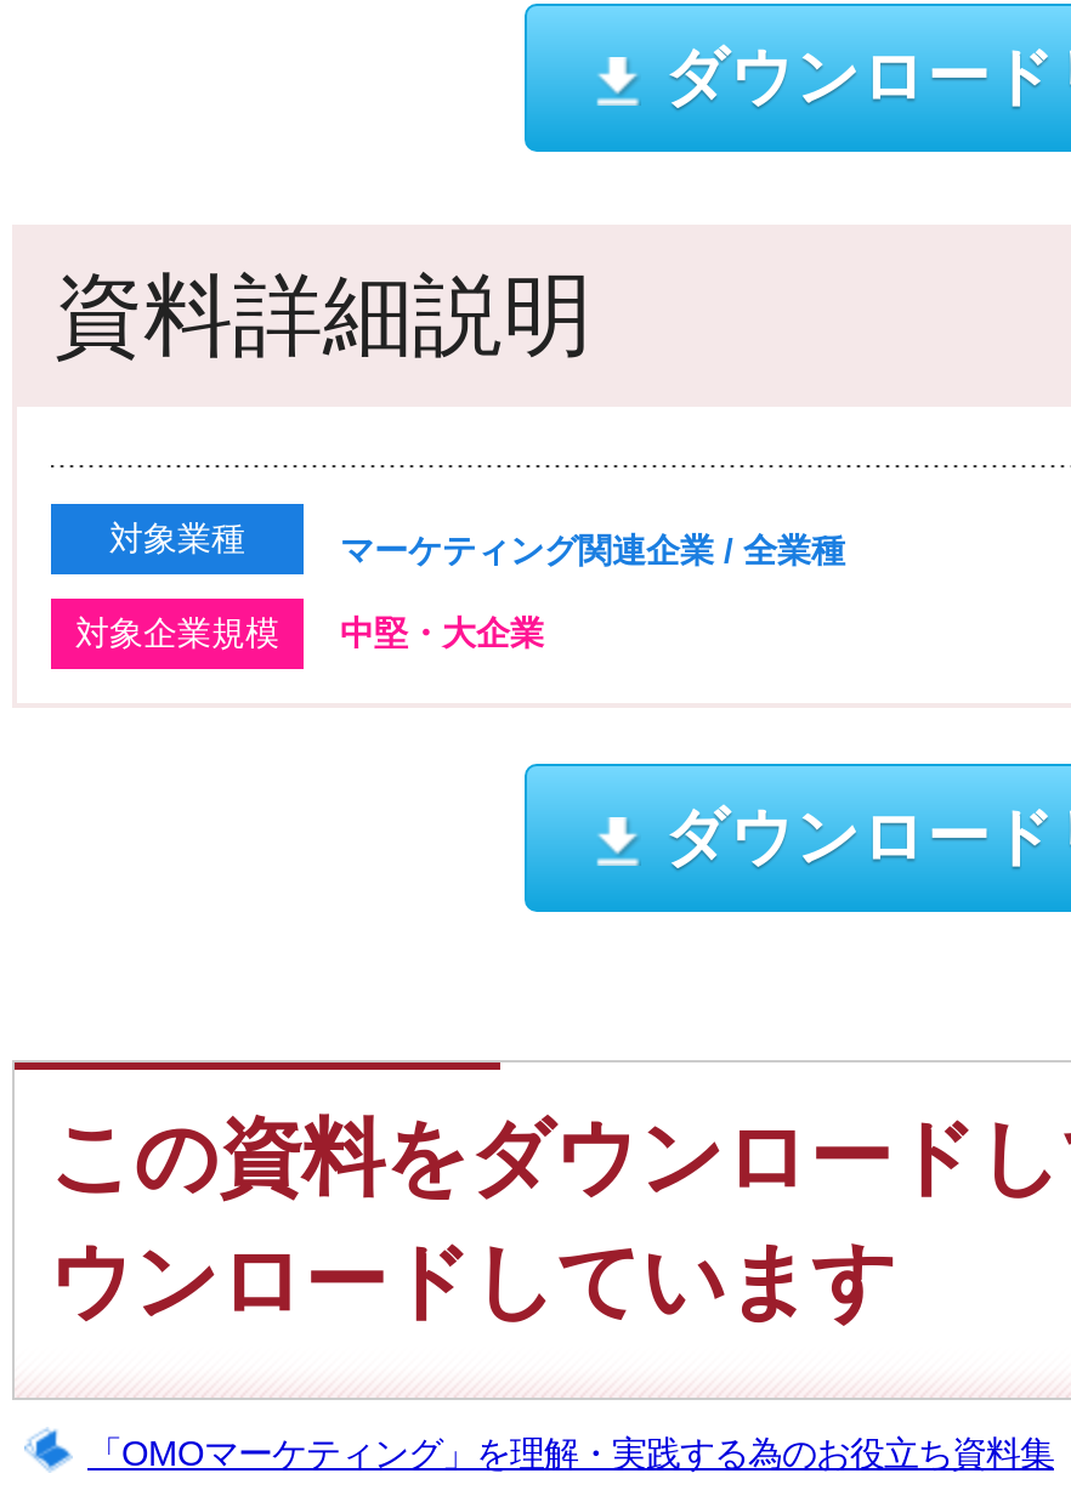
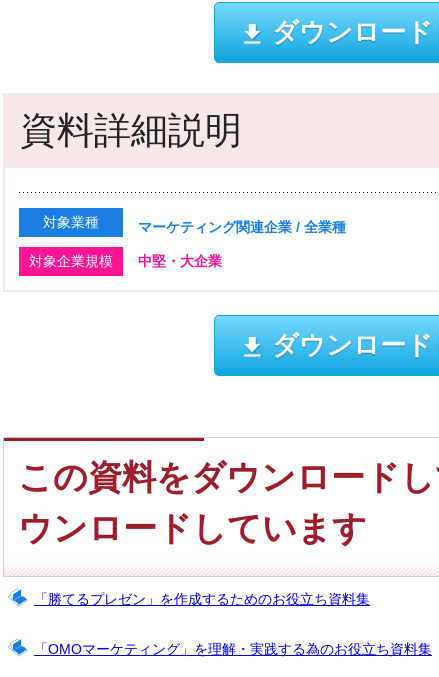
none -> [34,591,370,607] 「勝てるプレゼン」を作成するためのお役立ち資料集

